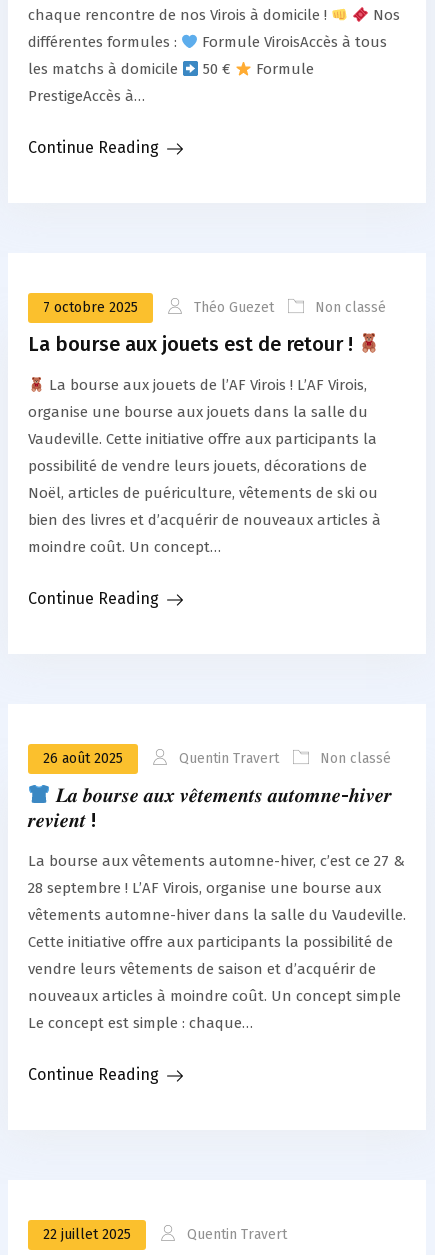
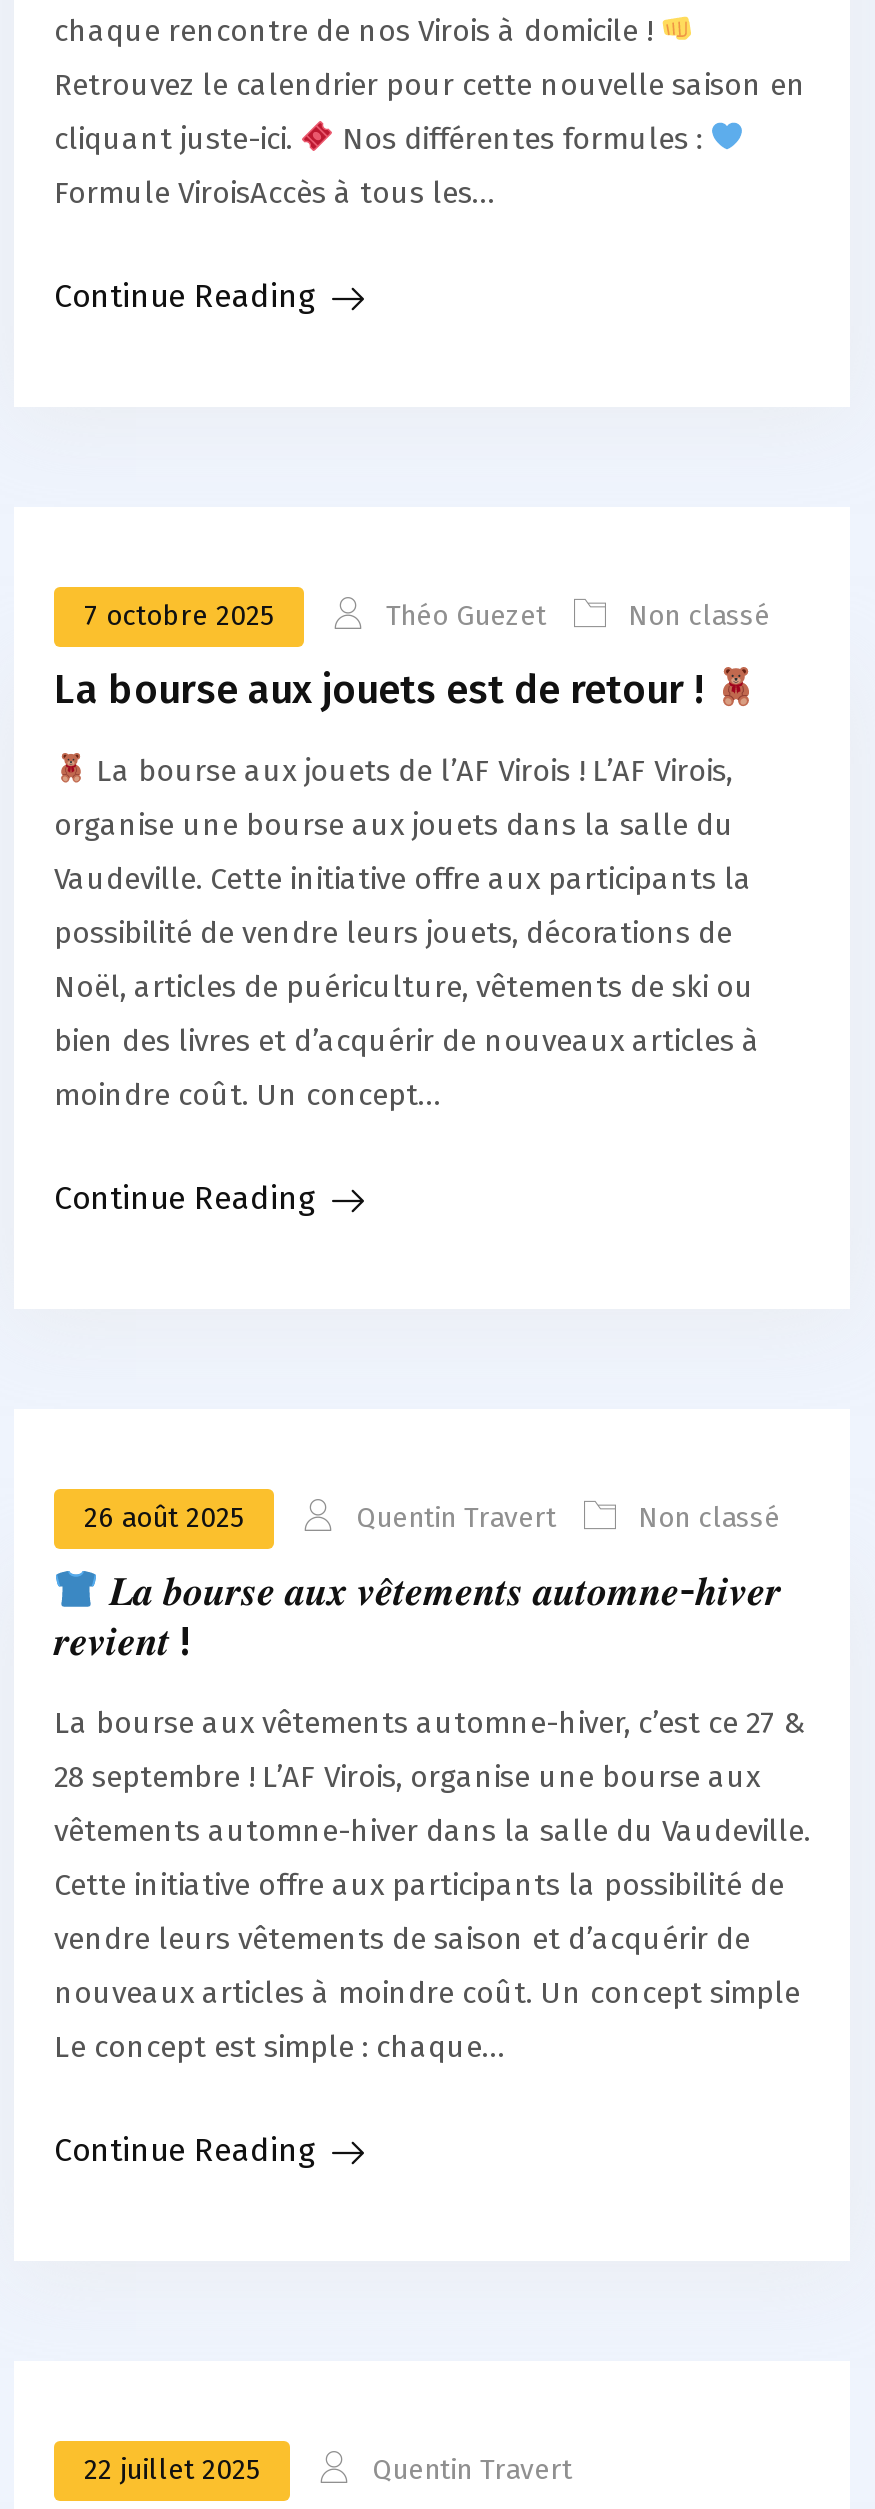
[28,6,400,105] Nos | différentes formules : | Formule ViroisAccès à tous | les matchs à domicile | 50 € | Formule | PrestigeAccès à… -> [54,66,806,210] Retrouvez le calendrier pour cette nouvelle saison en | cliquant juste-ici. | Nos différentes formules : | Formule ViroisAccès à tous les…

